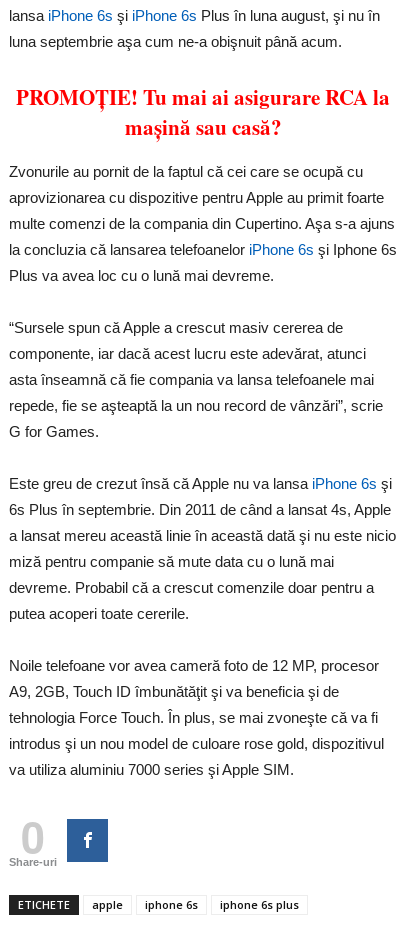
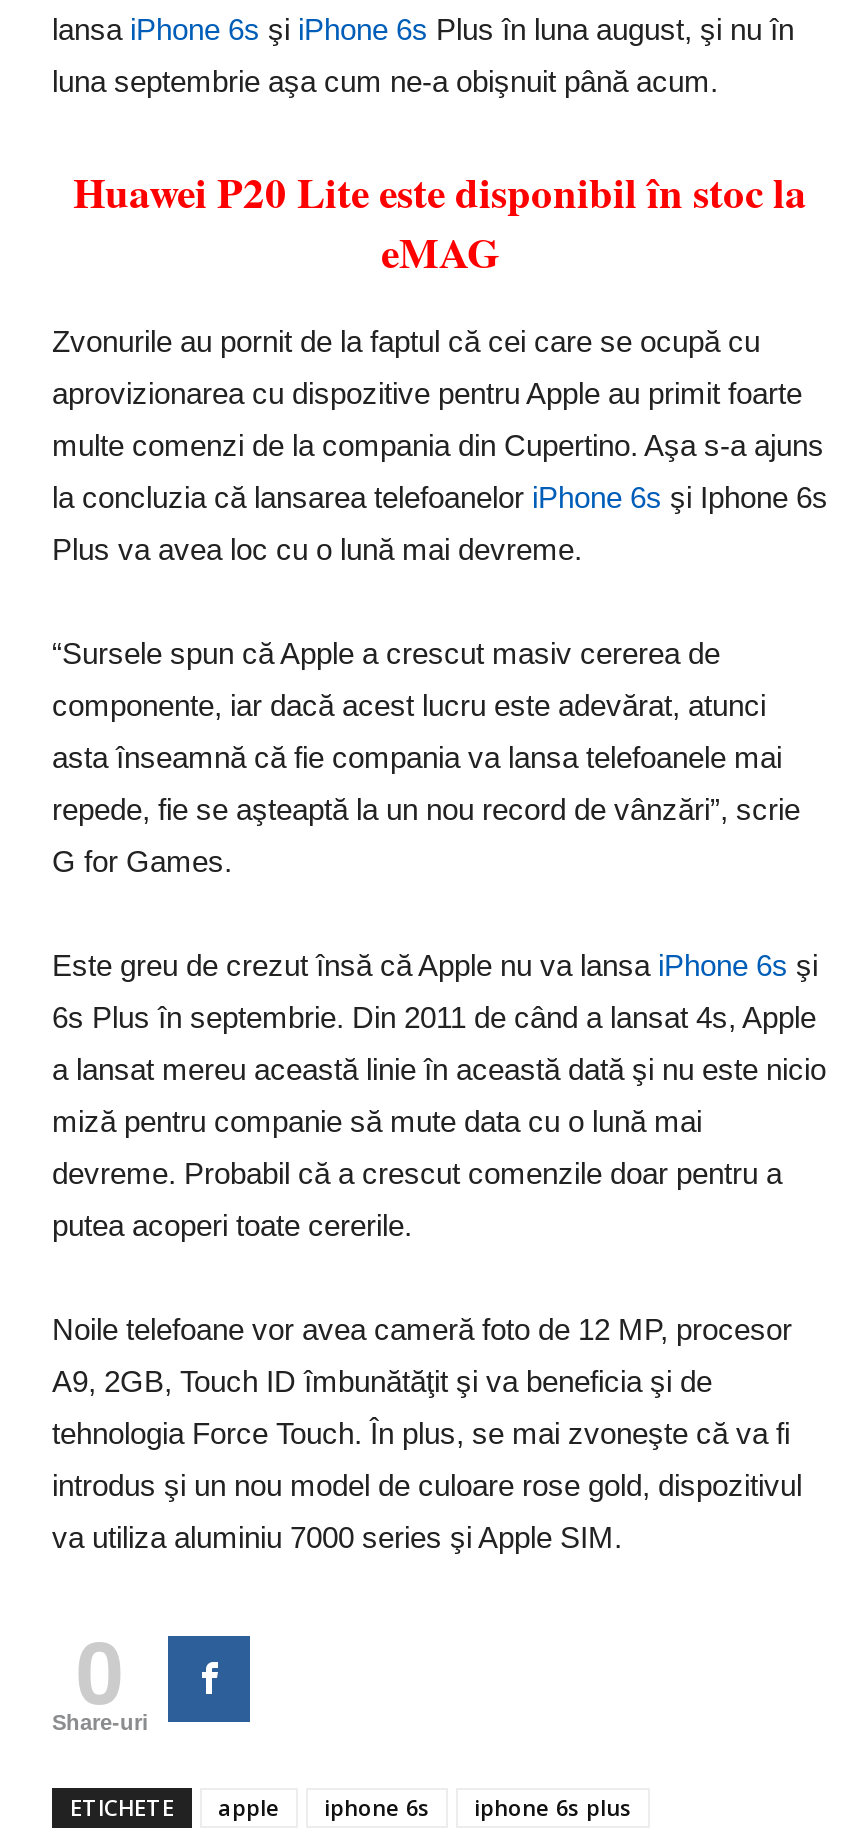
[16,82,390,142] PROMOȚIE! Tu mai ai asigurare RCA la | mașină sau casă? -> [73,162,807,282] Huawei P20 Lite este disponibil în stoc la | eMAG

